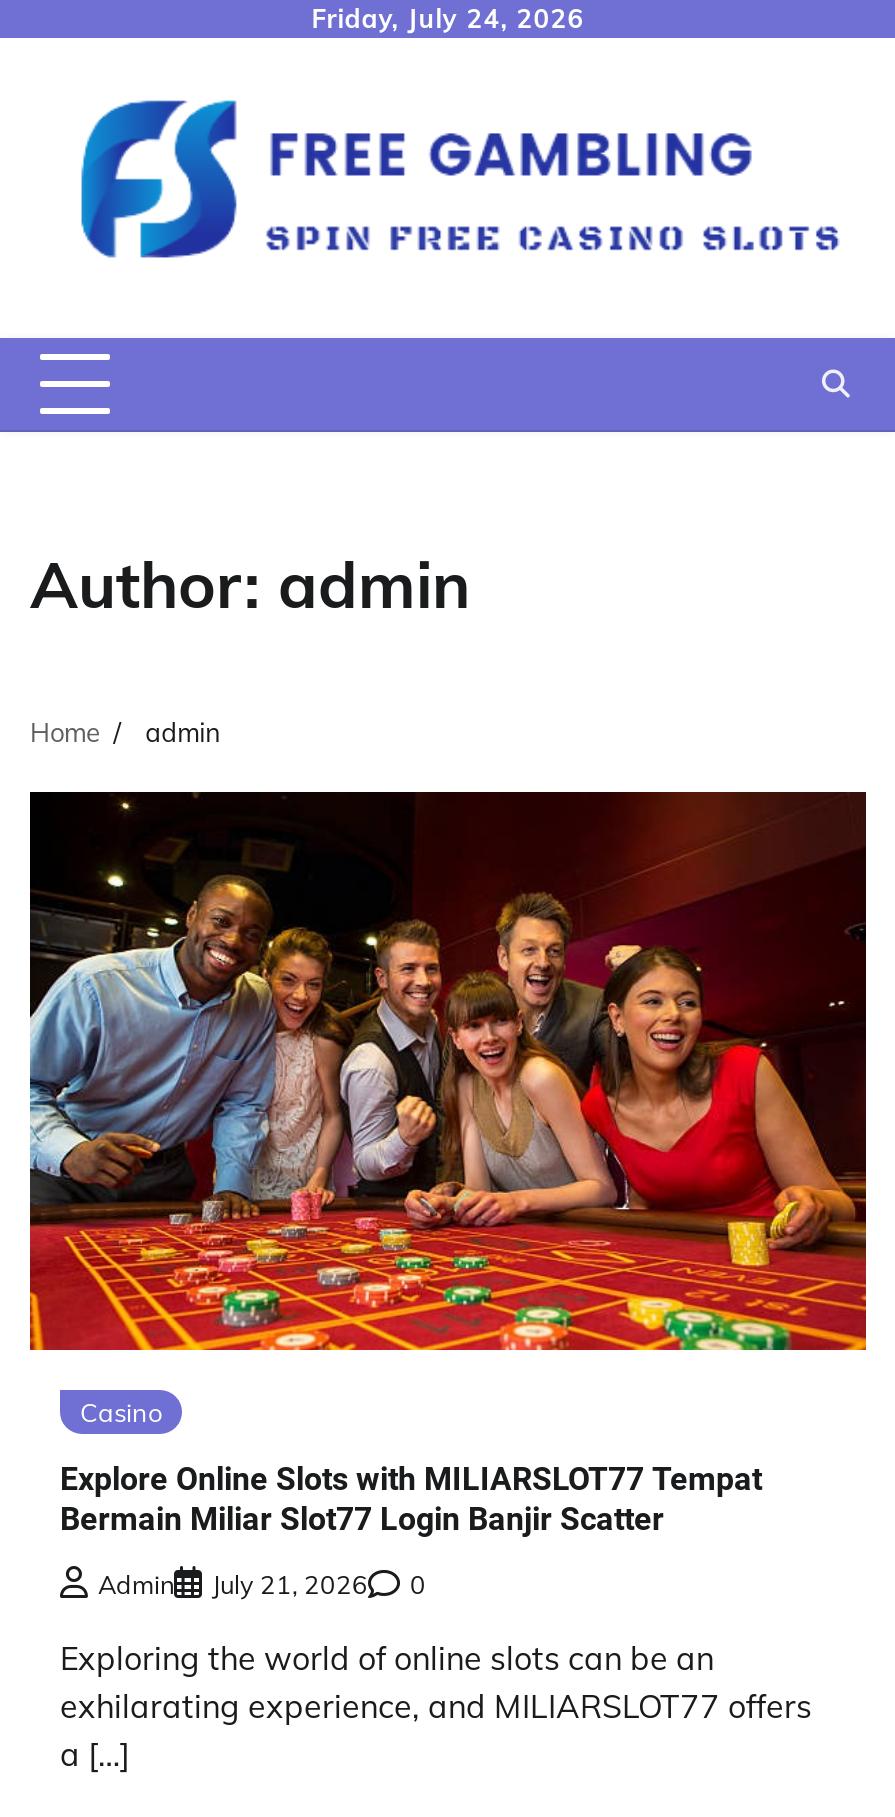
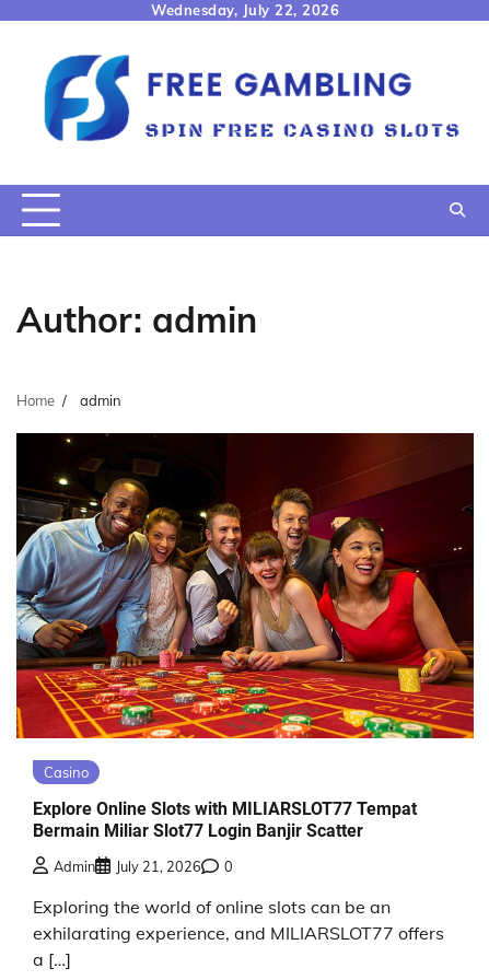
[312,2,584,34] Friday, July 24, 2026 -> [151,1,339,19] Wednesday, July 22, 2026

